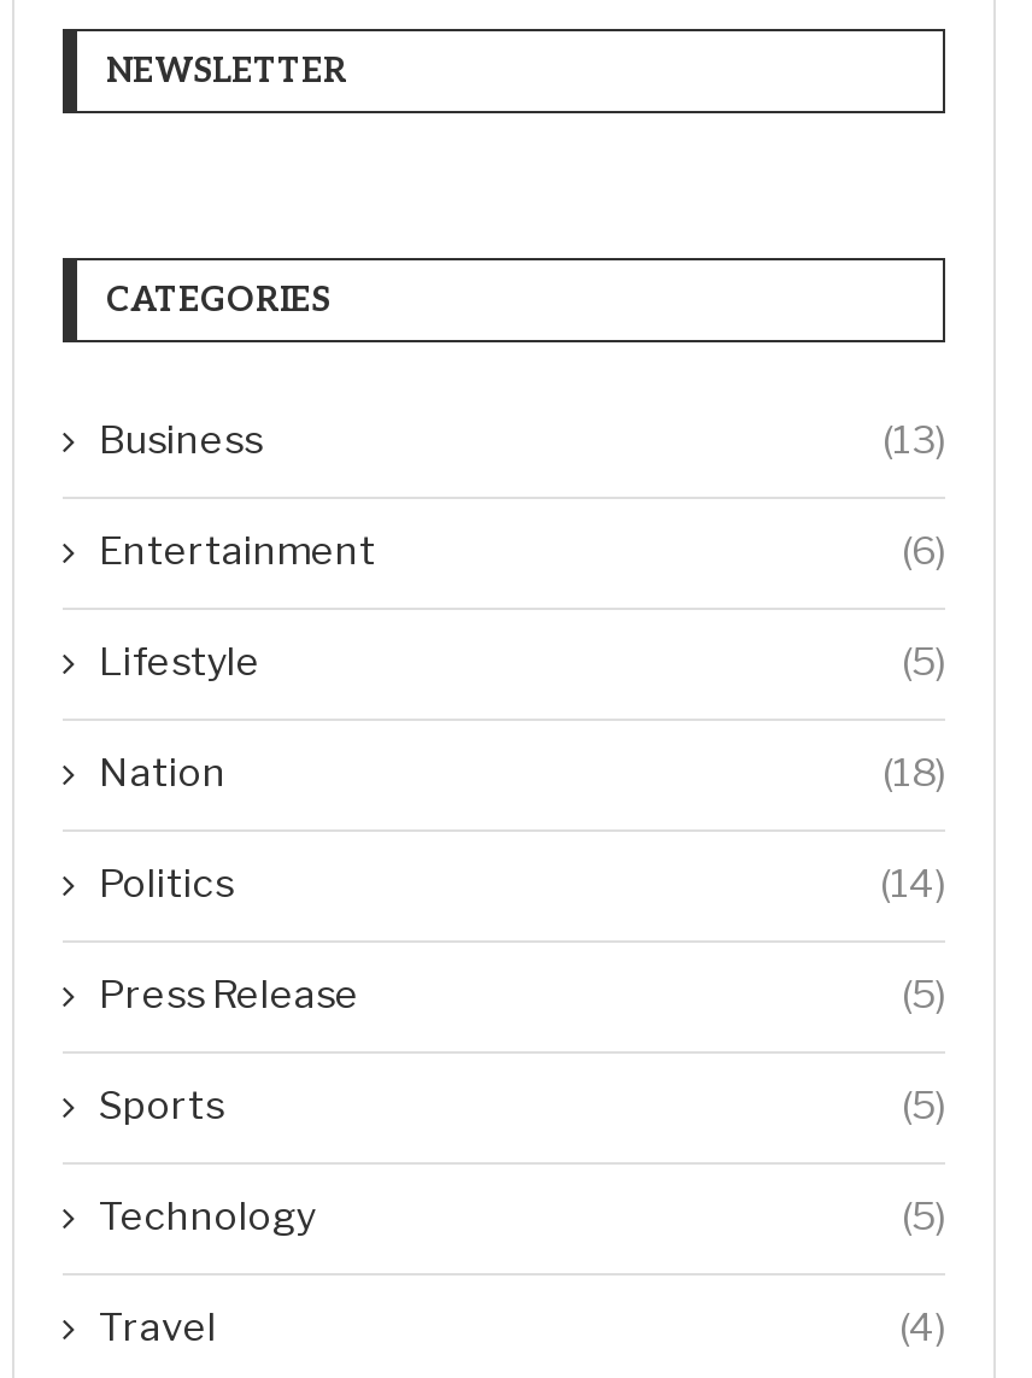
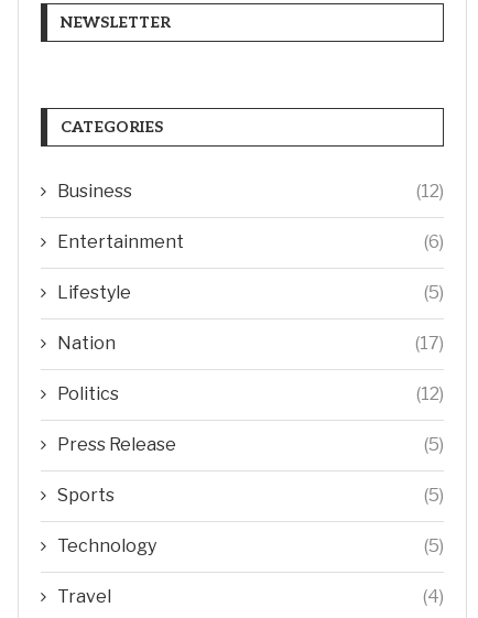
[883,417,945,463] (13) -> [416,181,444,202] (12)
[883,750,945,796] (18) -> [415,333,444,354] (17)
[880,861,945,907] (14) -> [416,383,444,404] (12)

